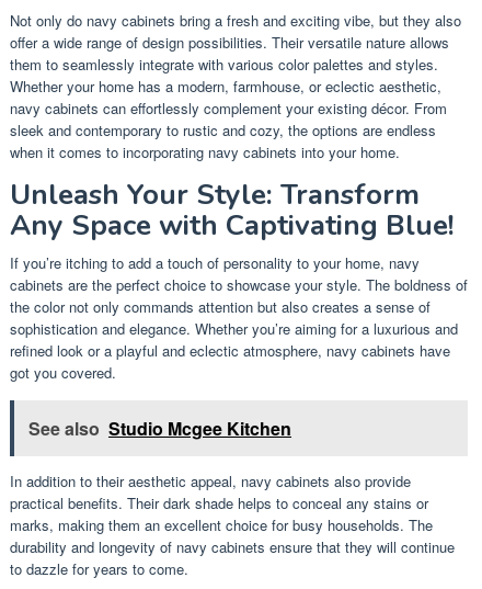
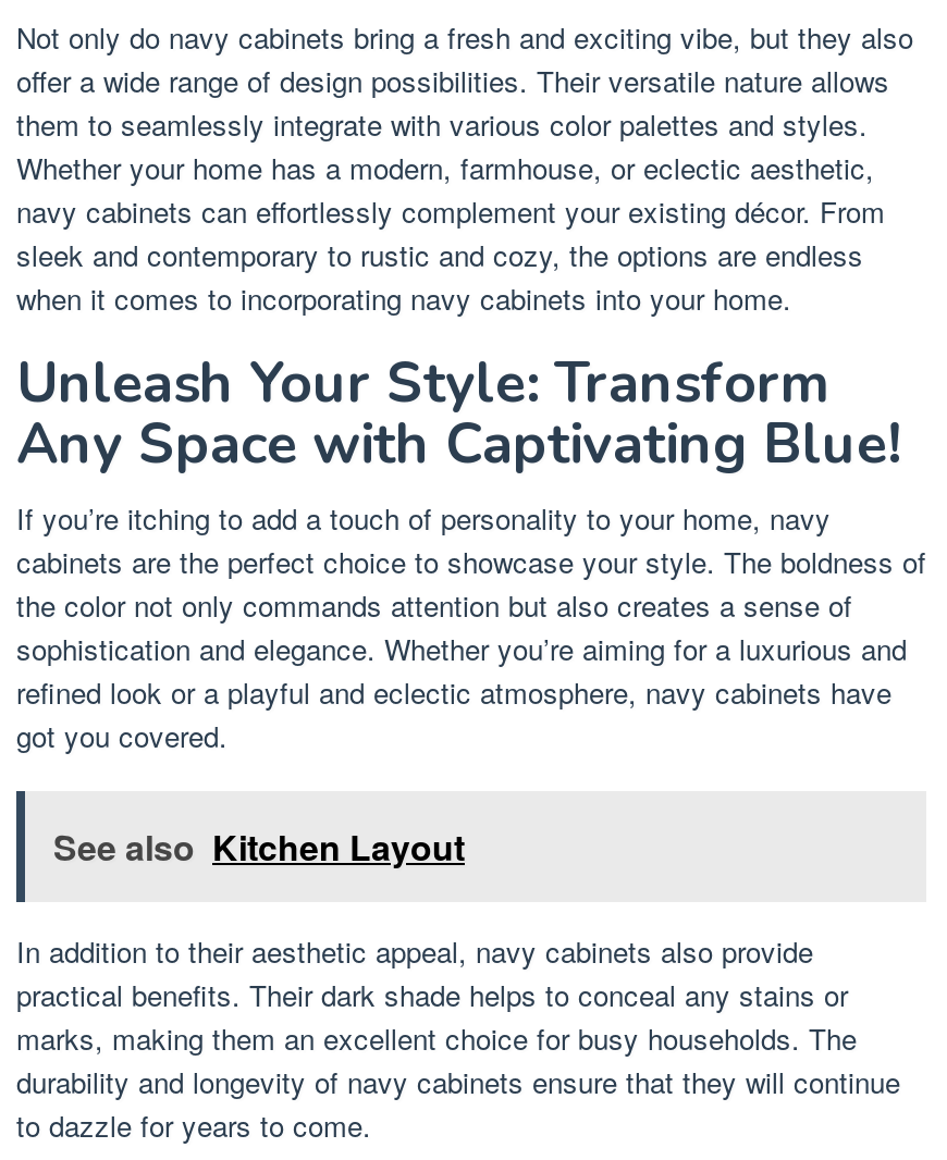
[28,416,291,441] See also Studio Mcgee Kitchen -> [53,822,465,872] See also Kitchen Layout

